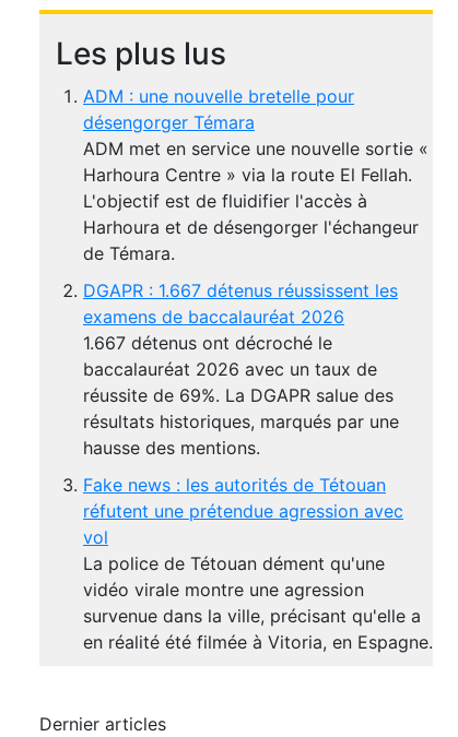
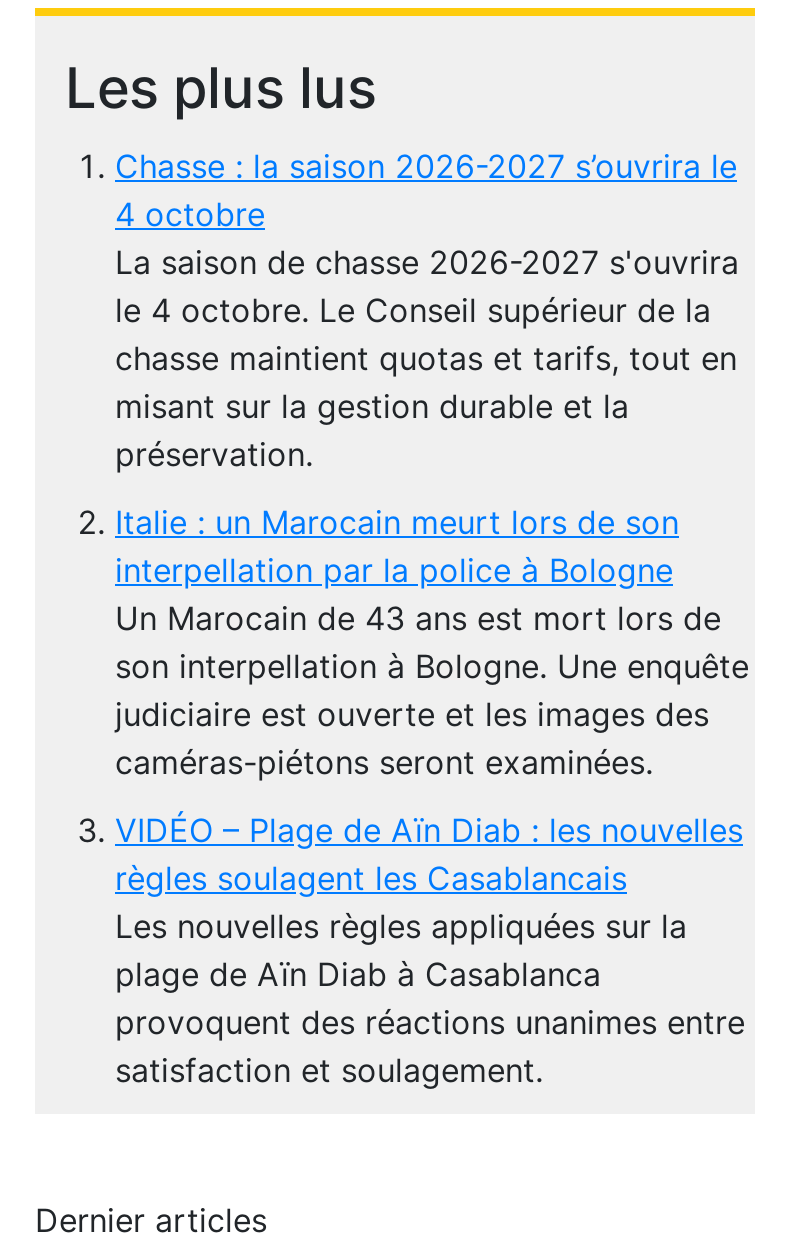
[83,85,428,264] ADM : une nouvelle bretelle pour | désengorger Témara | ADM met en service une nouvelle sortie « | Harhoura Centre » via la route El Fellah. | L'objectif est de fluidifier l'accès à | Harhoura et de désengorger l'échangeur | de Témara. -> [115,145,739,473] Chasse : la saison 2026-2027 s’ouvrira le | 4 octobre | La saison de chasse 2026-2027 s'ouvrira | le 4 octobre. Le Conseil supérieur de la | chasse maintient quotas et tarifs, tout en | misant sur la gestion durable et la | préservation.
[83,279,399,458] DGAPR : 1.667 détenus réussissent les | examens de baccalauréat 2026 | 1.667 détenus ont décroché le | baccalauréat 2026 avec un taux de | réussite de 69%. La DGAPR salue des | résultats historiques, marqués par une | hausse des mentions. -> [115,501,749,781] Italie : un Marocain meurt lors de son | interpellation par la police à Bologne | Un Marocain de 43 ans est mort lors de | son interpellation à Bologne. Une enquête | judiciaire est ouverte et les images des | caméras-piétons seront examinées.
[83,473,433,652] Fake news : les autorités de Tétouan | réfutent une prétendue agression avec | vol | La police de Tétouan dément qu'une | vidéo virale montre une agression | survenue dans la ville, précisant qu'elle a | en réalité été filmée à Vitoria, en Espagne. -> [115,809,745,1089] VIDÉO – Plage de Aïn Diab : les nouvelles | règles soulagent les Casablancais | Les nouvelles règles appliquées sur la | plage de Aïn Diab à Casablanca | provoquent des réactions unanimes entre | satisfaction et soulagement.

